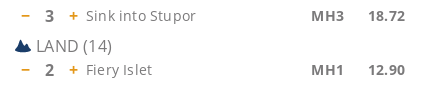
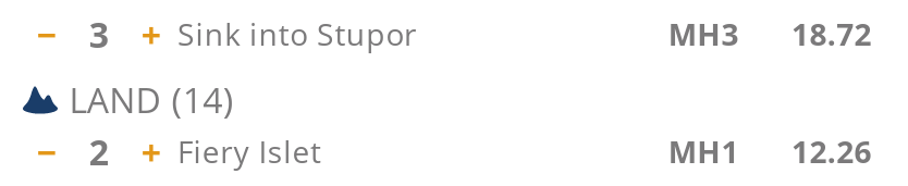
[311,60,405,79] MH1 12.90 -> [668,131,872,172] MH1 12.26

